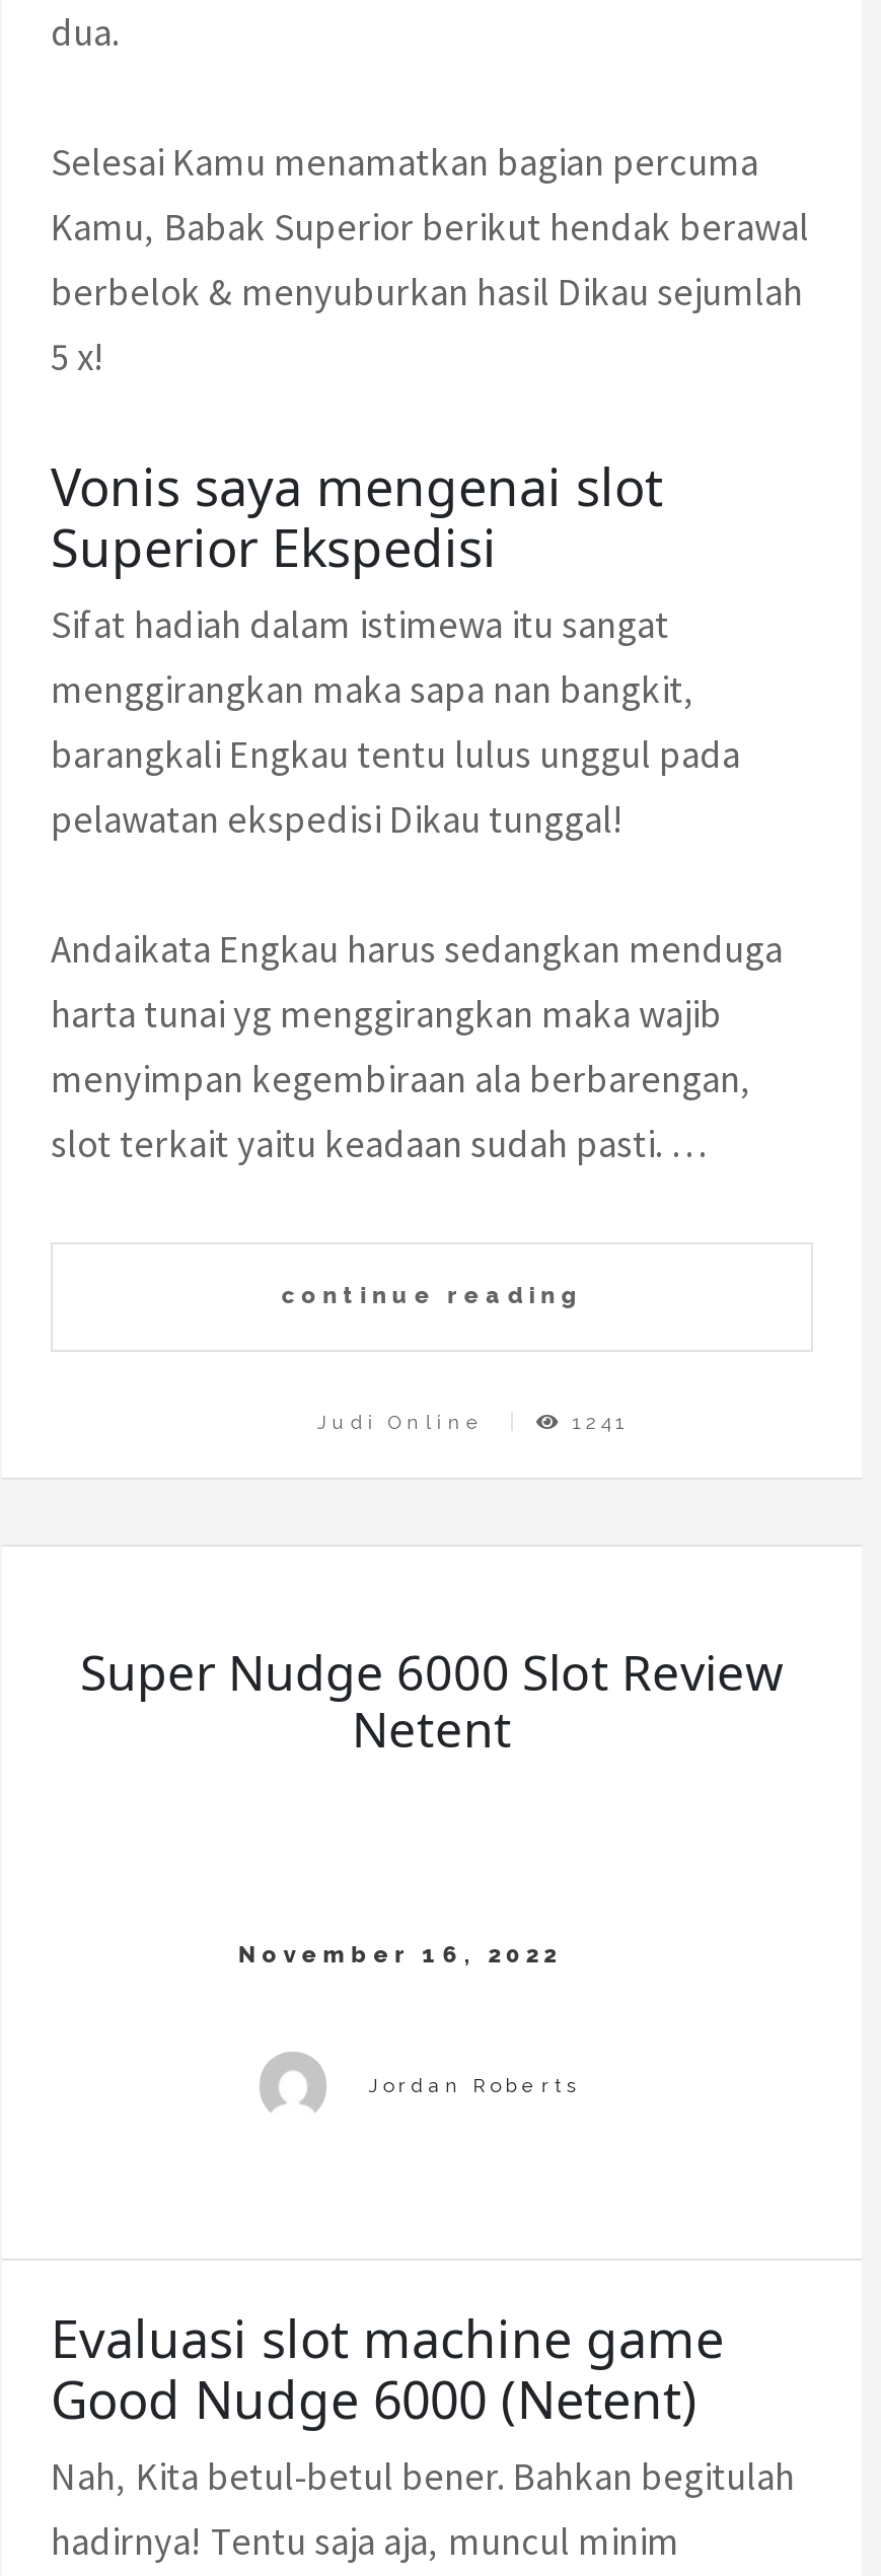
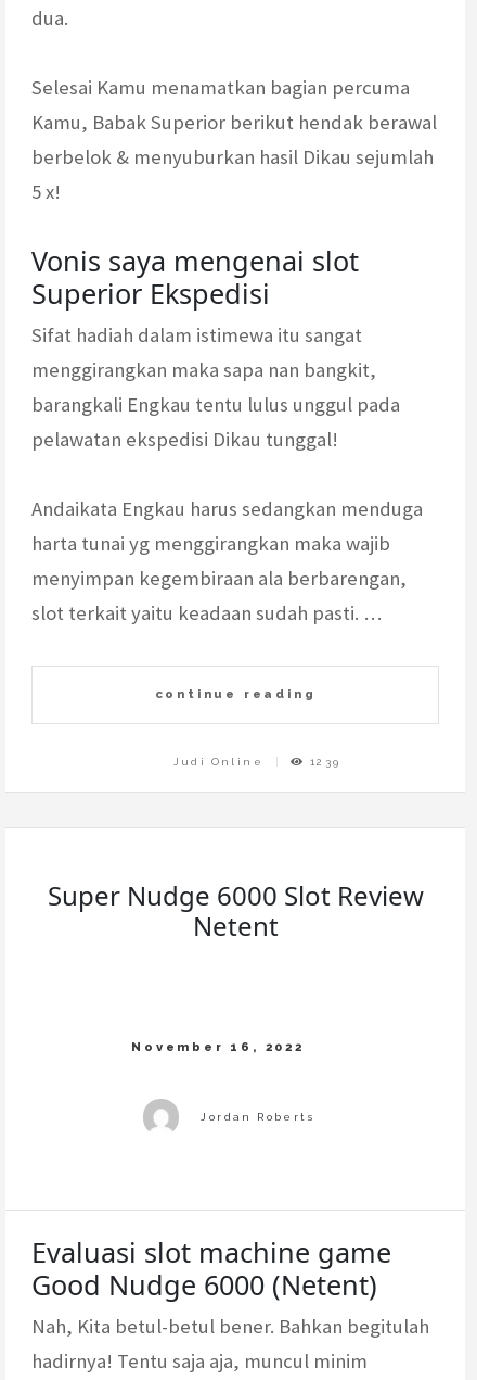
[563,1411,628,1433] 1241 -> [305,756,341,768] 1239

